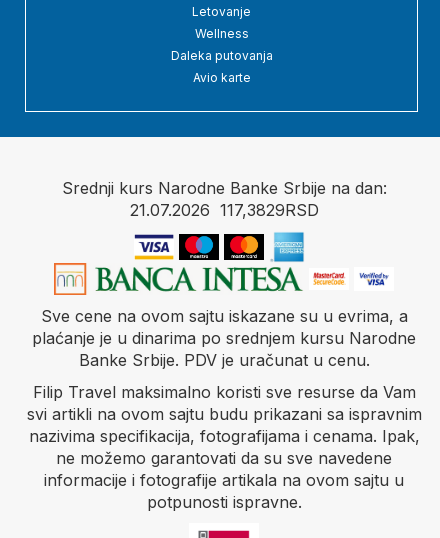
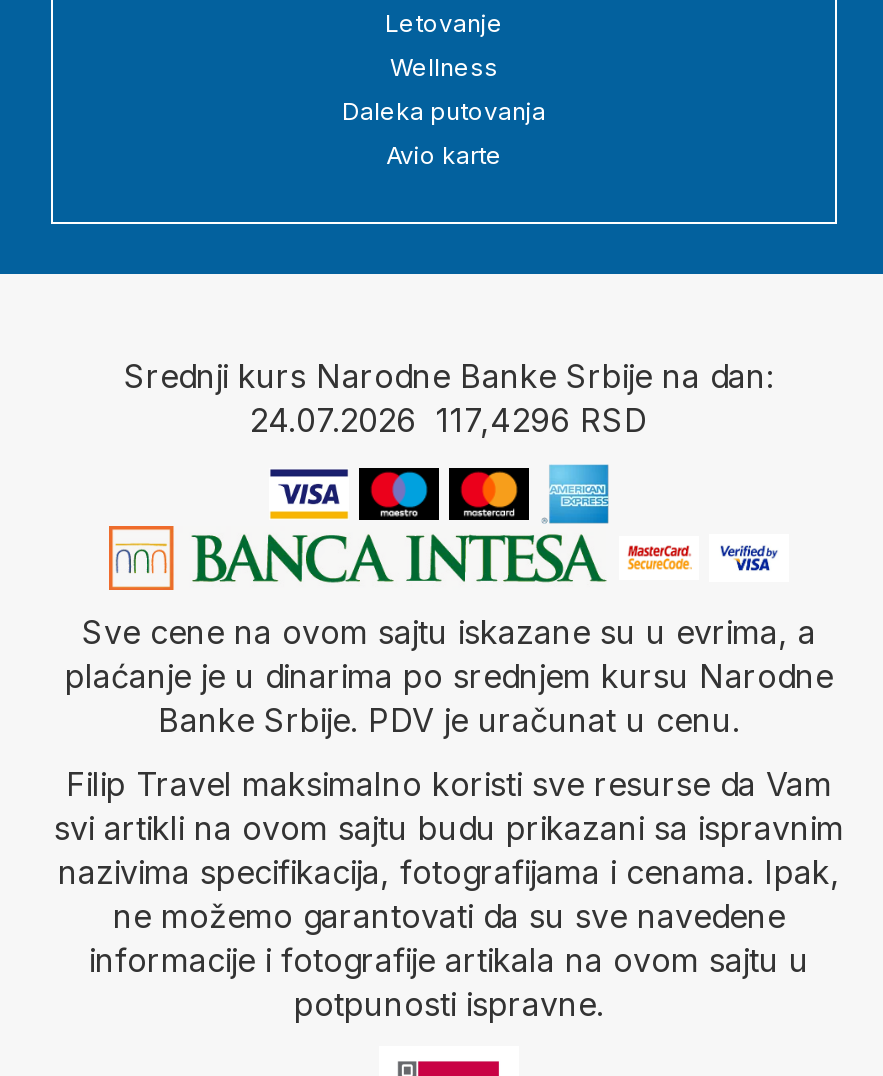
[129,200,318,220] 21.07.2026 117,3829 RSD -> [250,401,648,441] 24.07.2026 117,4296 RSD

